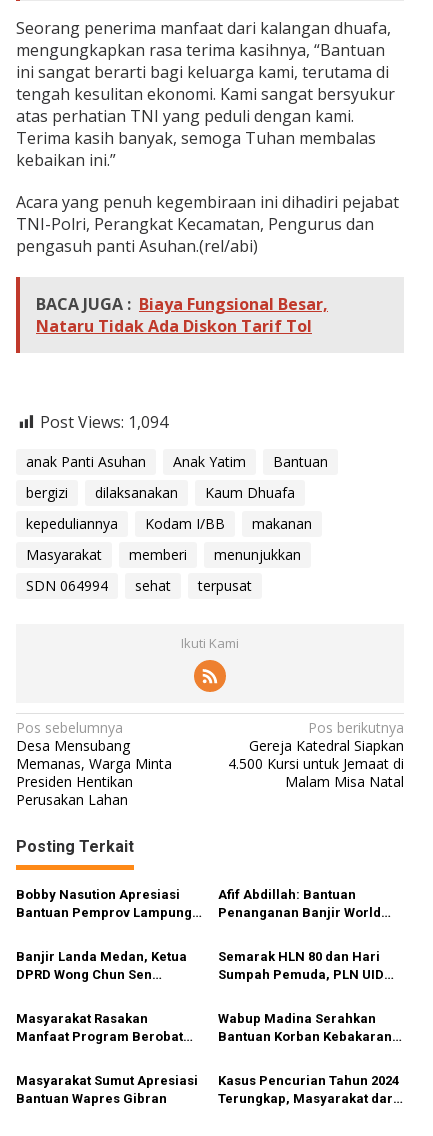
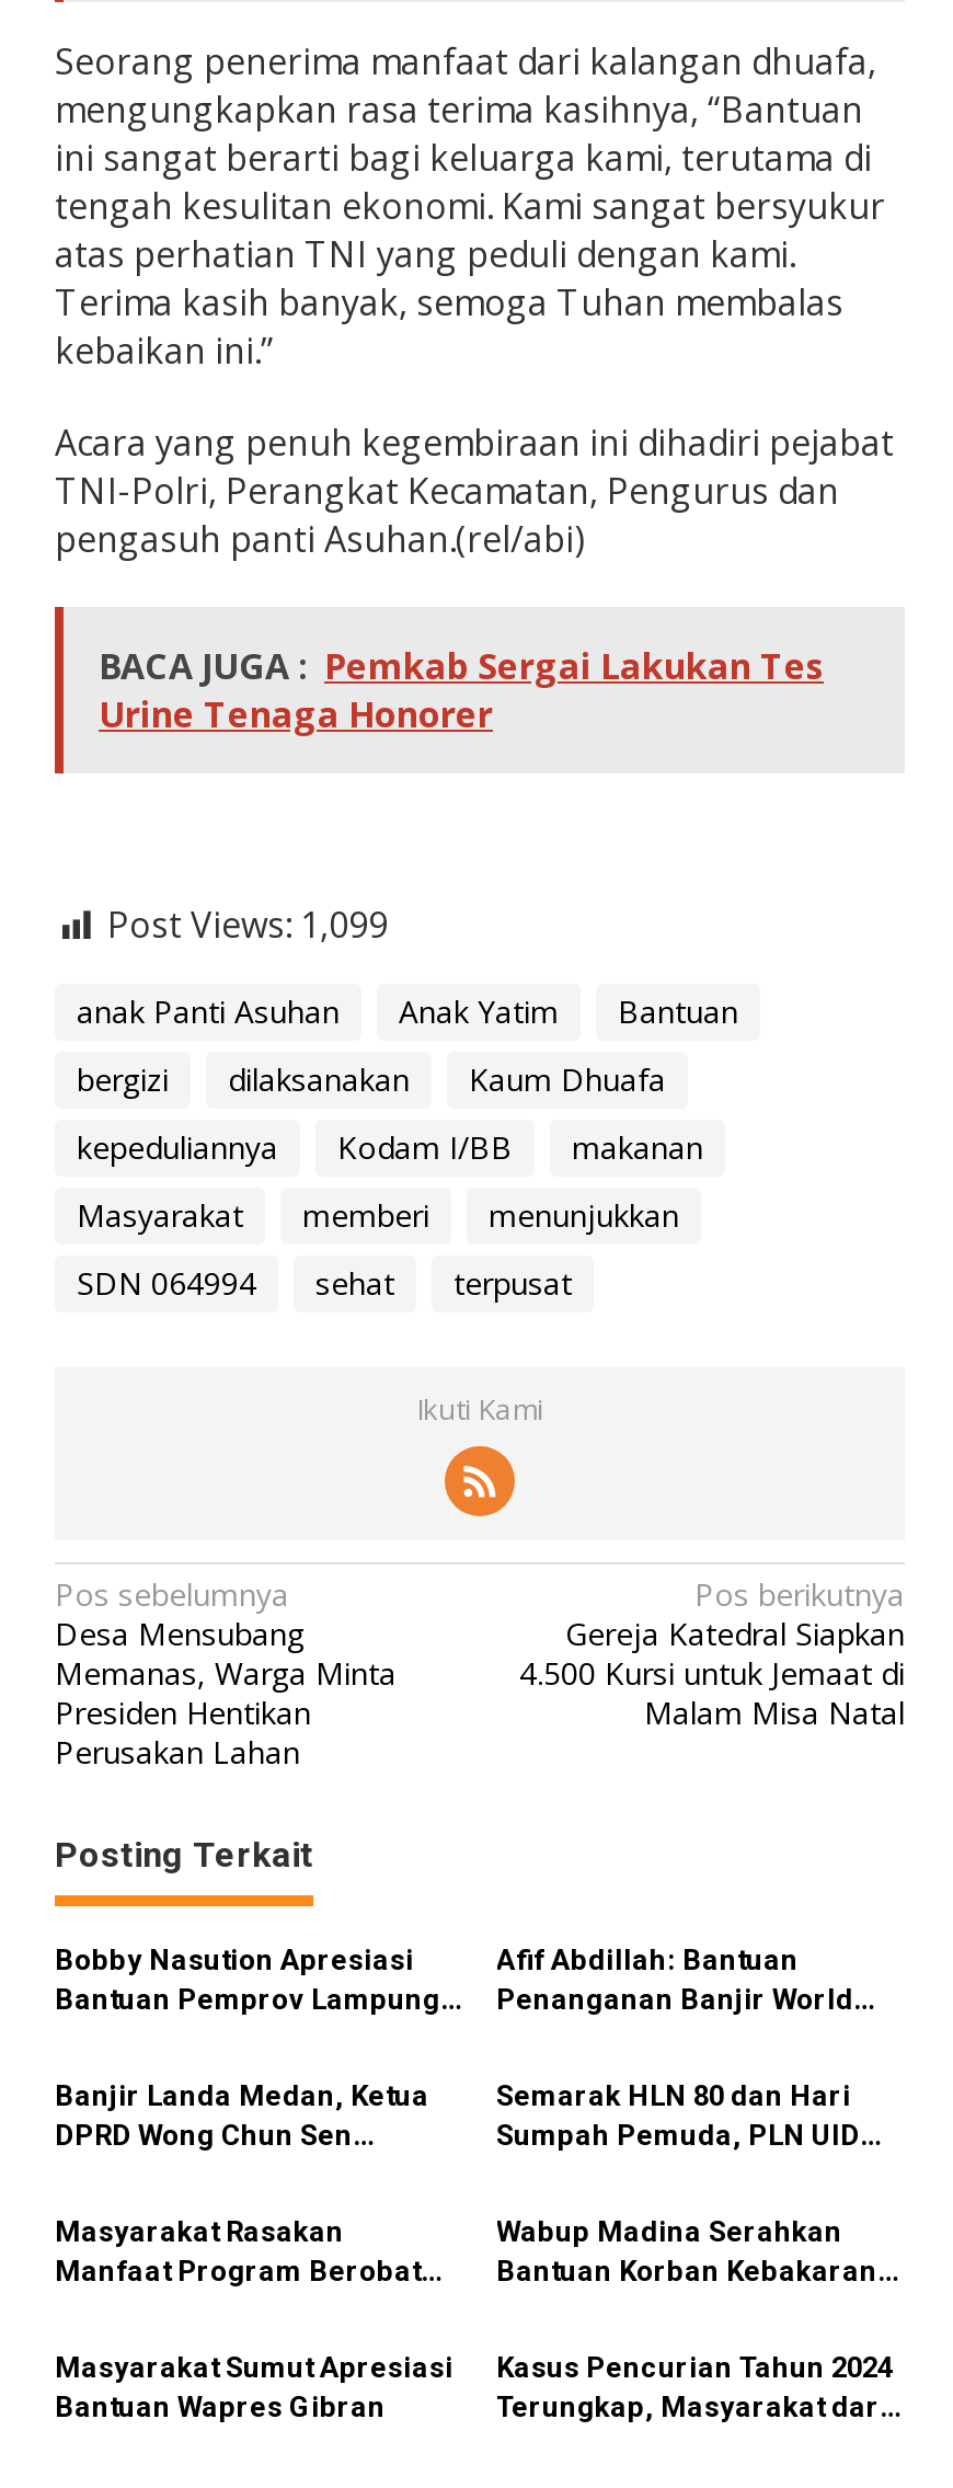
[36,293,328,337] BACA JUGA : Biaya Fungsional Besar, | Nataru Tidak Ada Diskon Tarif Tol -> [99,642,824,739] BACA JUGA : Pemkab Sergai Lakukan Tes | Urine Tenaga Honorer
[40,411,168,433] Post Views: 1,094 -> [107,901,388,949] Post Views: 1,099

